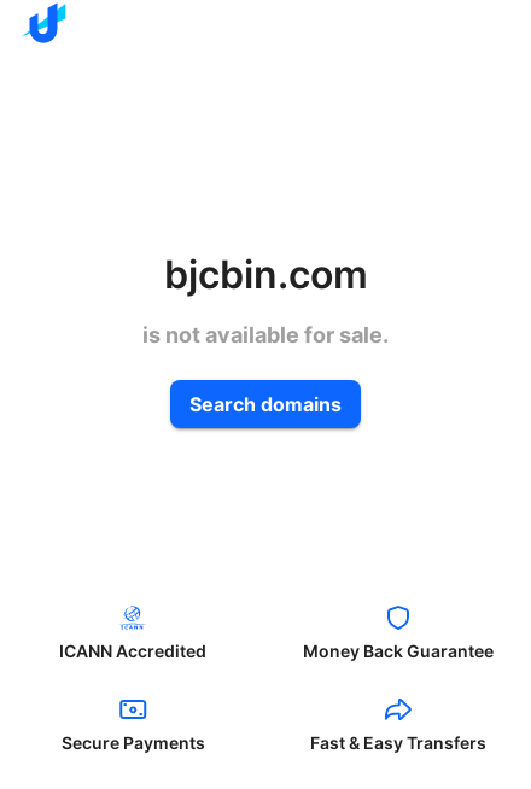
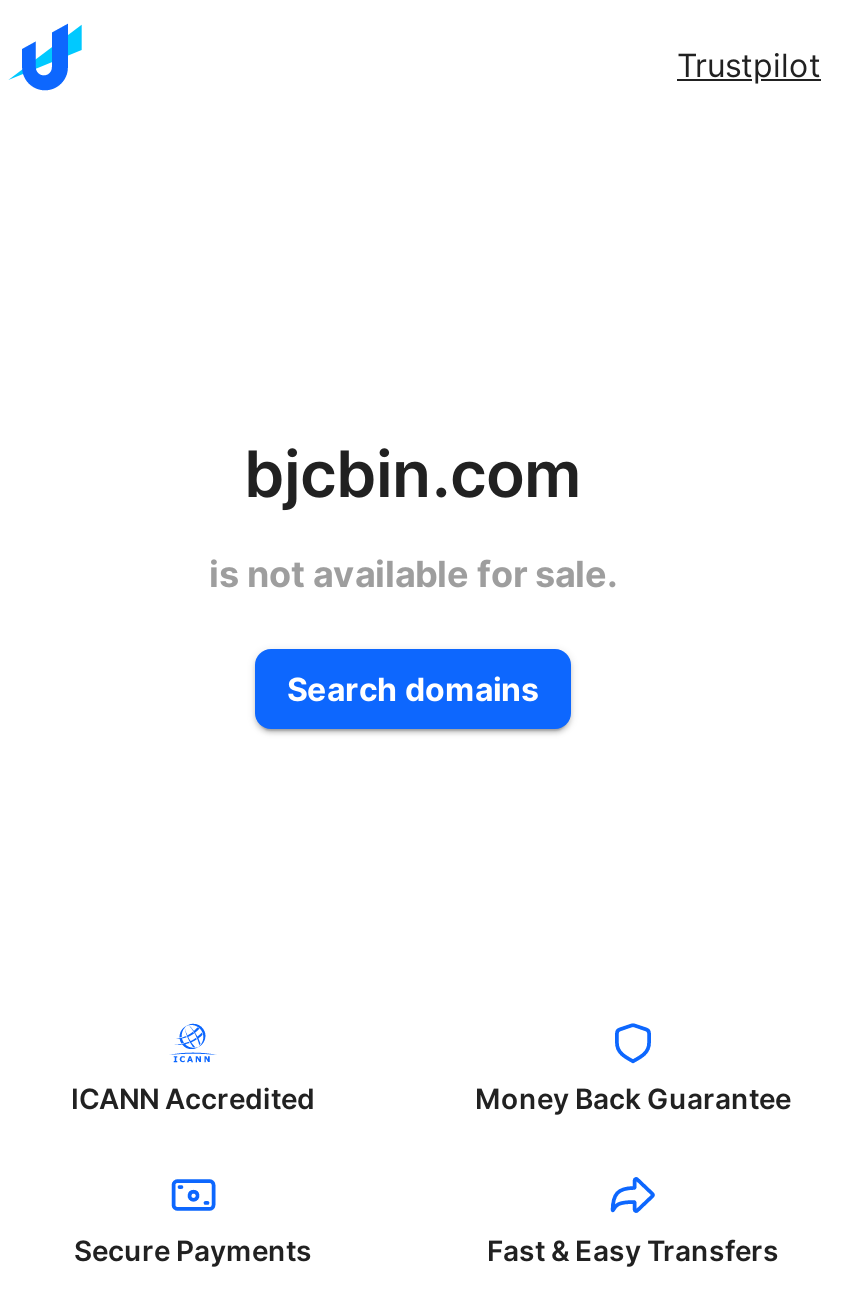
none -> [677,45,821,85] Trustpilot

